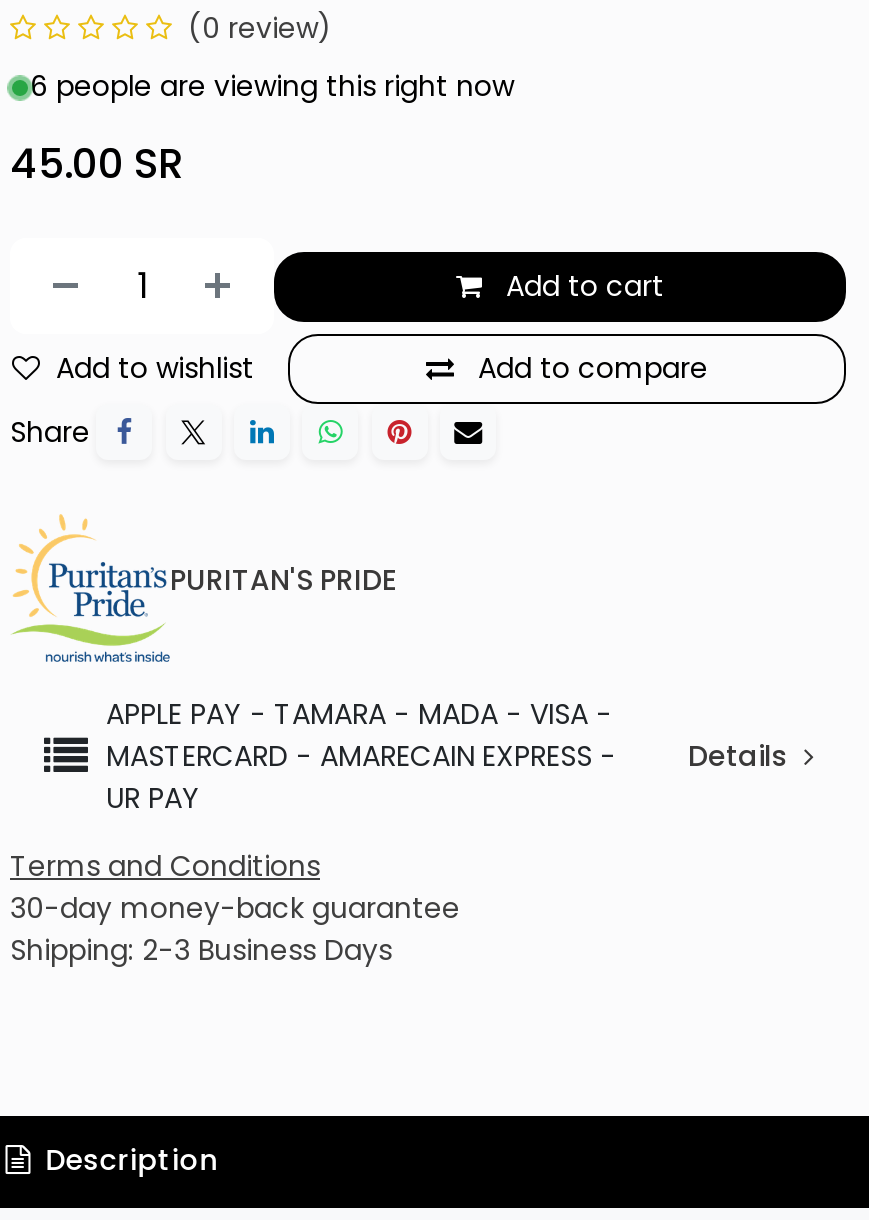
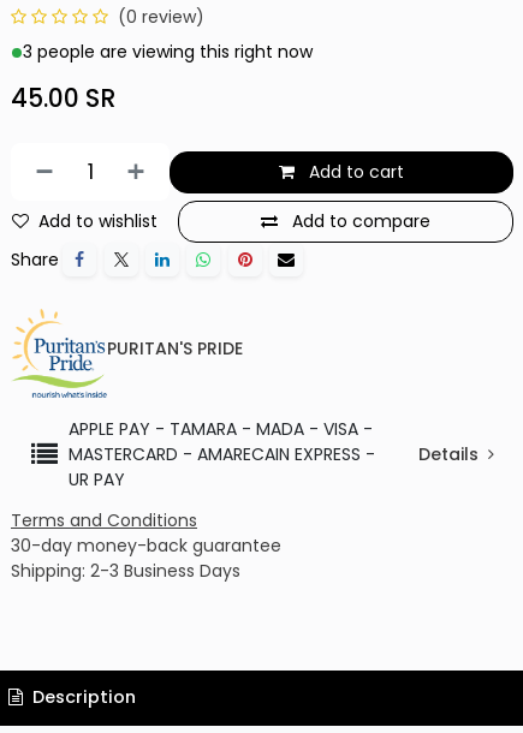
[30,66,514,106] 6 people are viewing this right now -> [23,40,313,64] 3 people are viewing this right now

